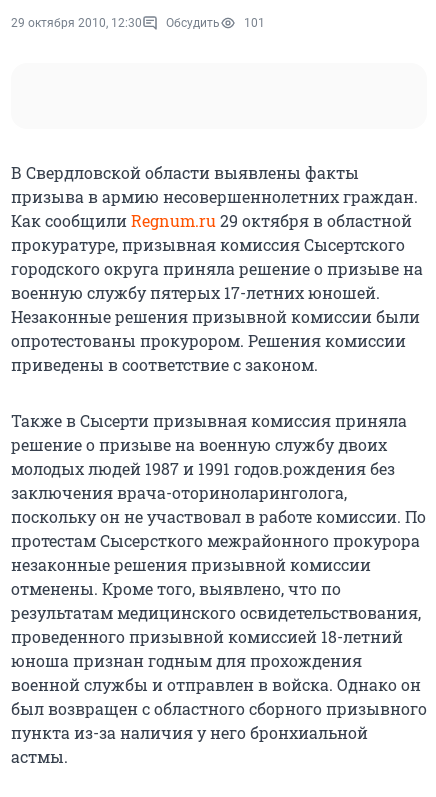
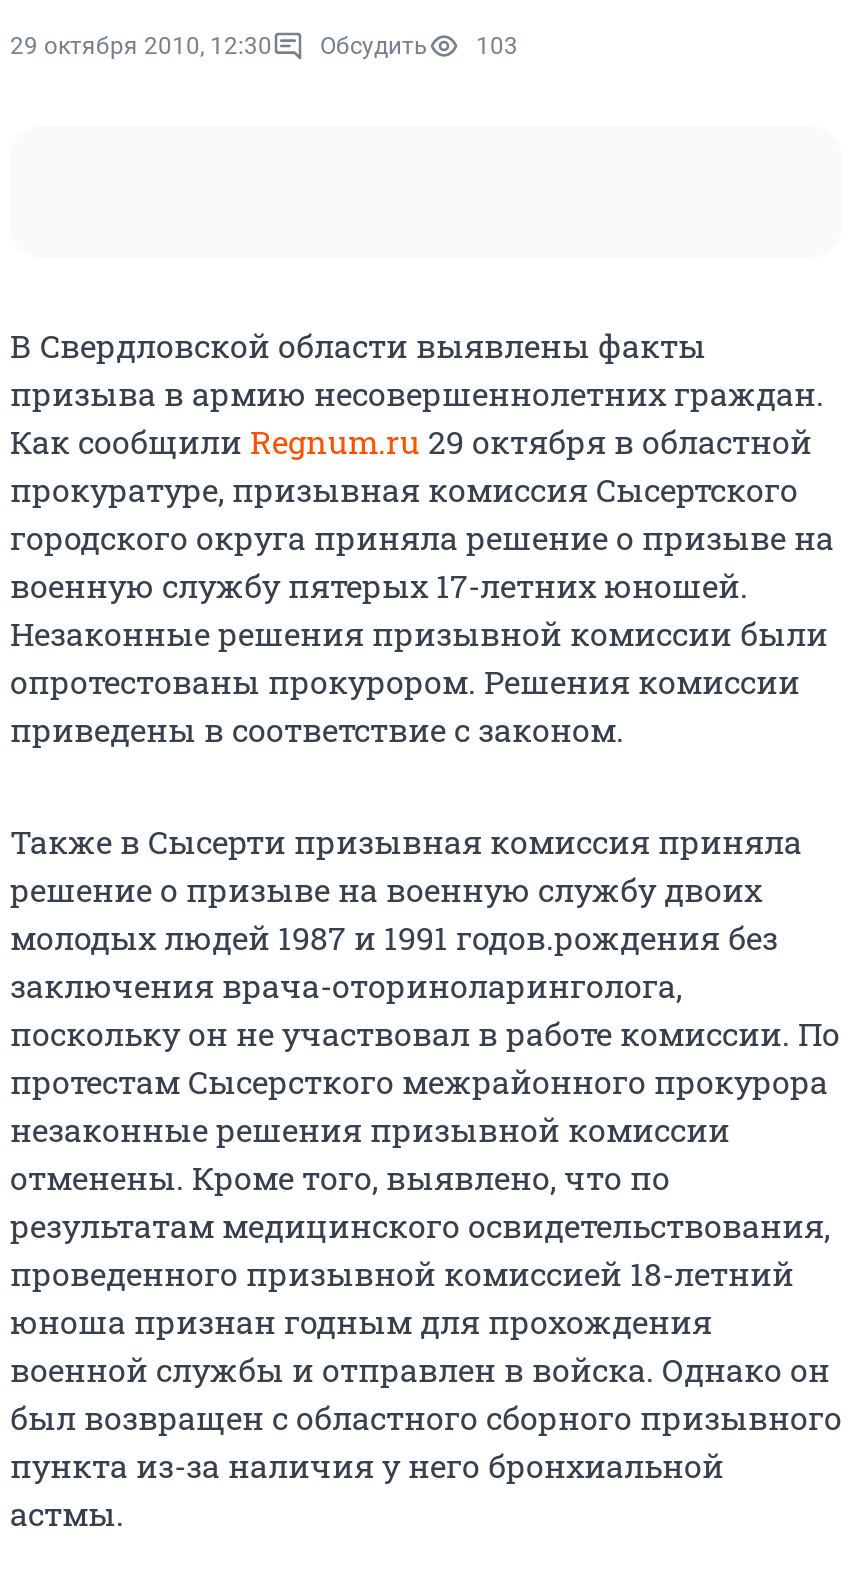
[11,16,265,30] 29 октября 2010, 12:30 Обсудить 101 -> [10,32,518,60] 29 октября 2010, 12:30 Обсудить 103

